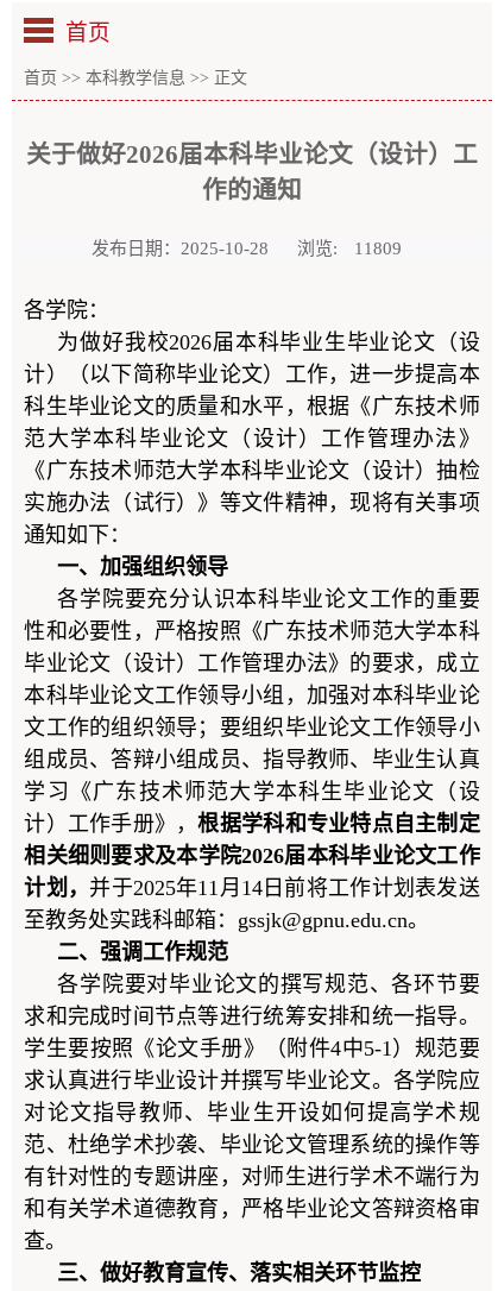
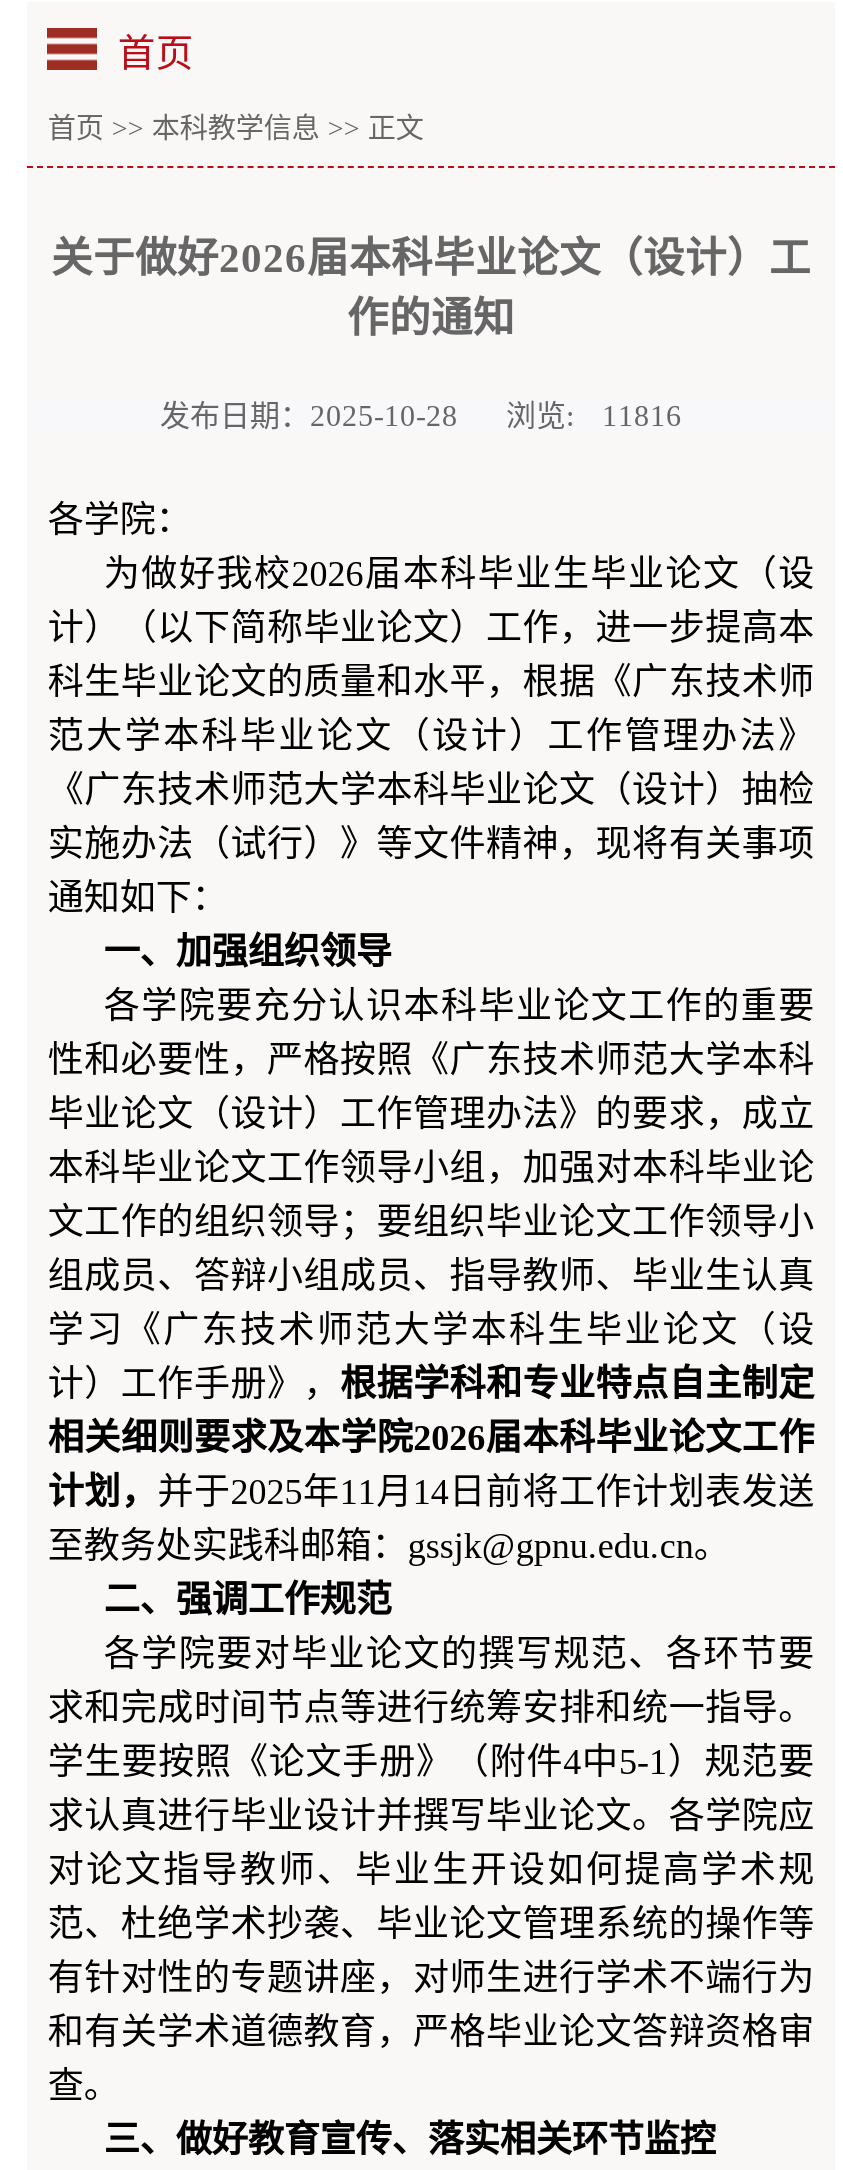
[91,238,401,257] 发布日期：2025-10-28 浏览: 11809 -> [160,399,682,431] 发布日期：2025-10-28 浏览: 11816

